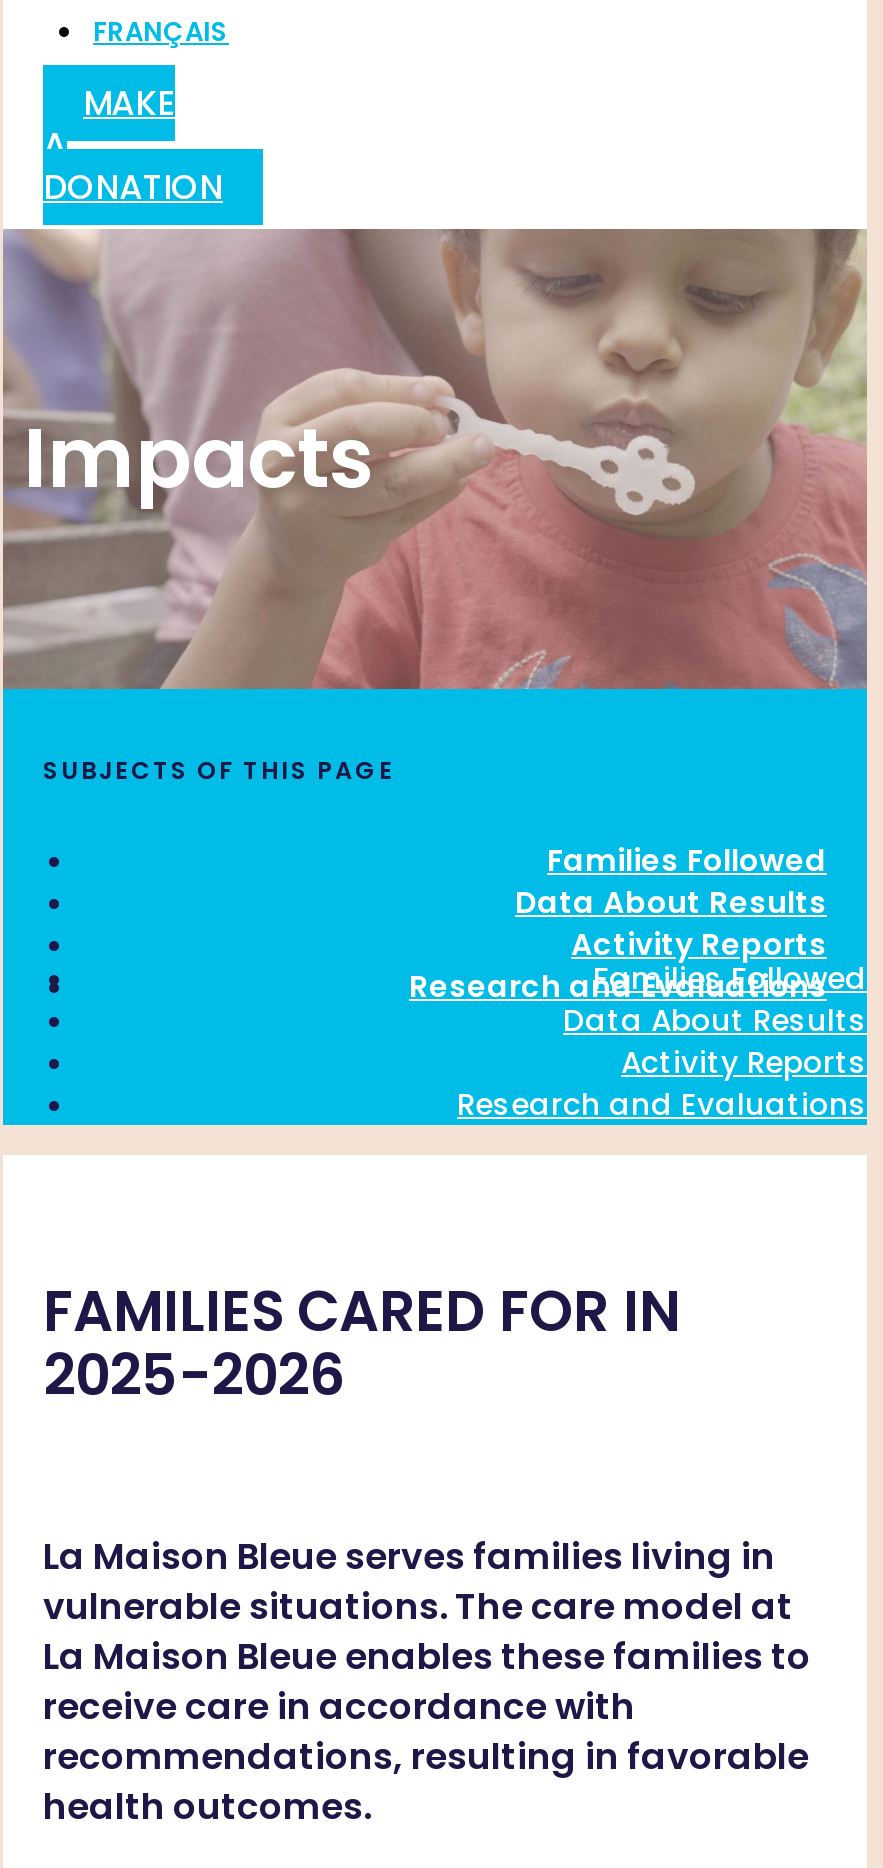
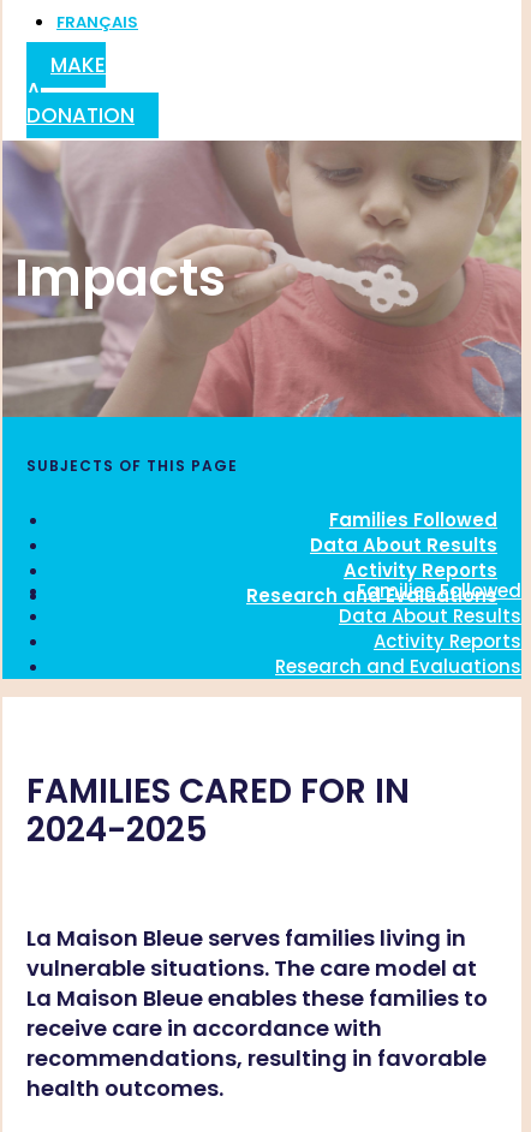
[43,1337,345,1415] 2025-2026 -> [26,807,208,853] 2024-2025

